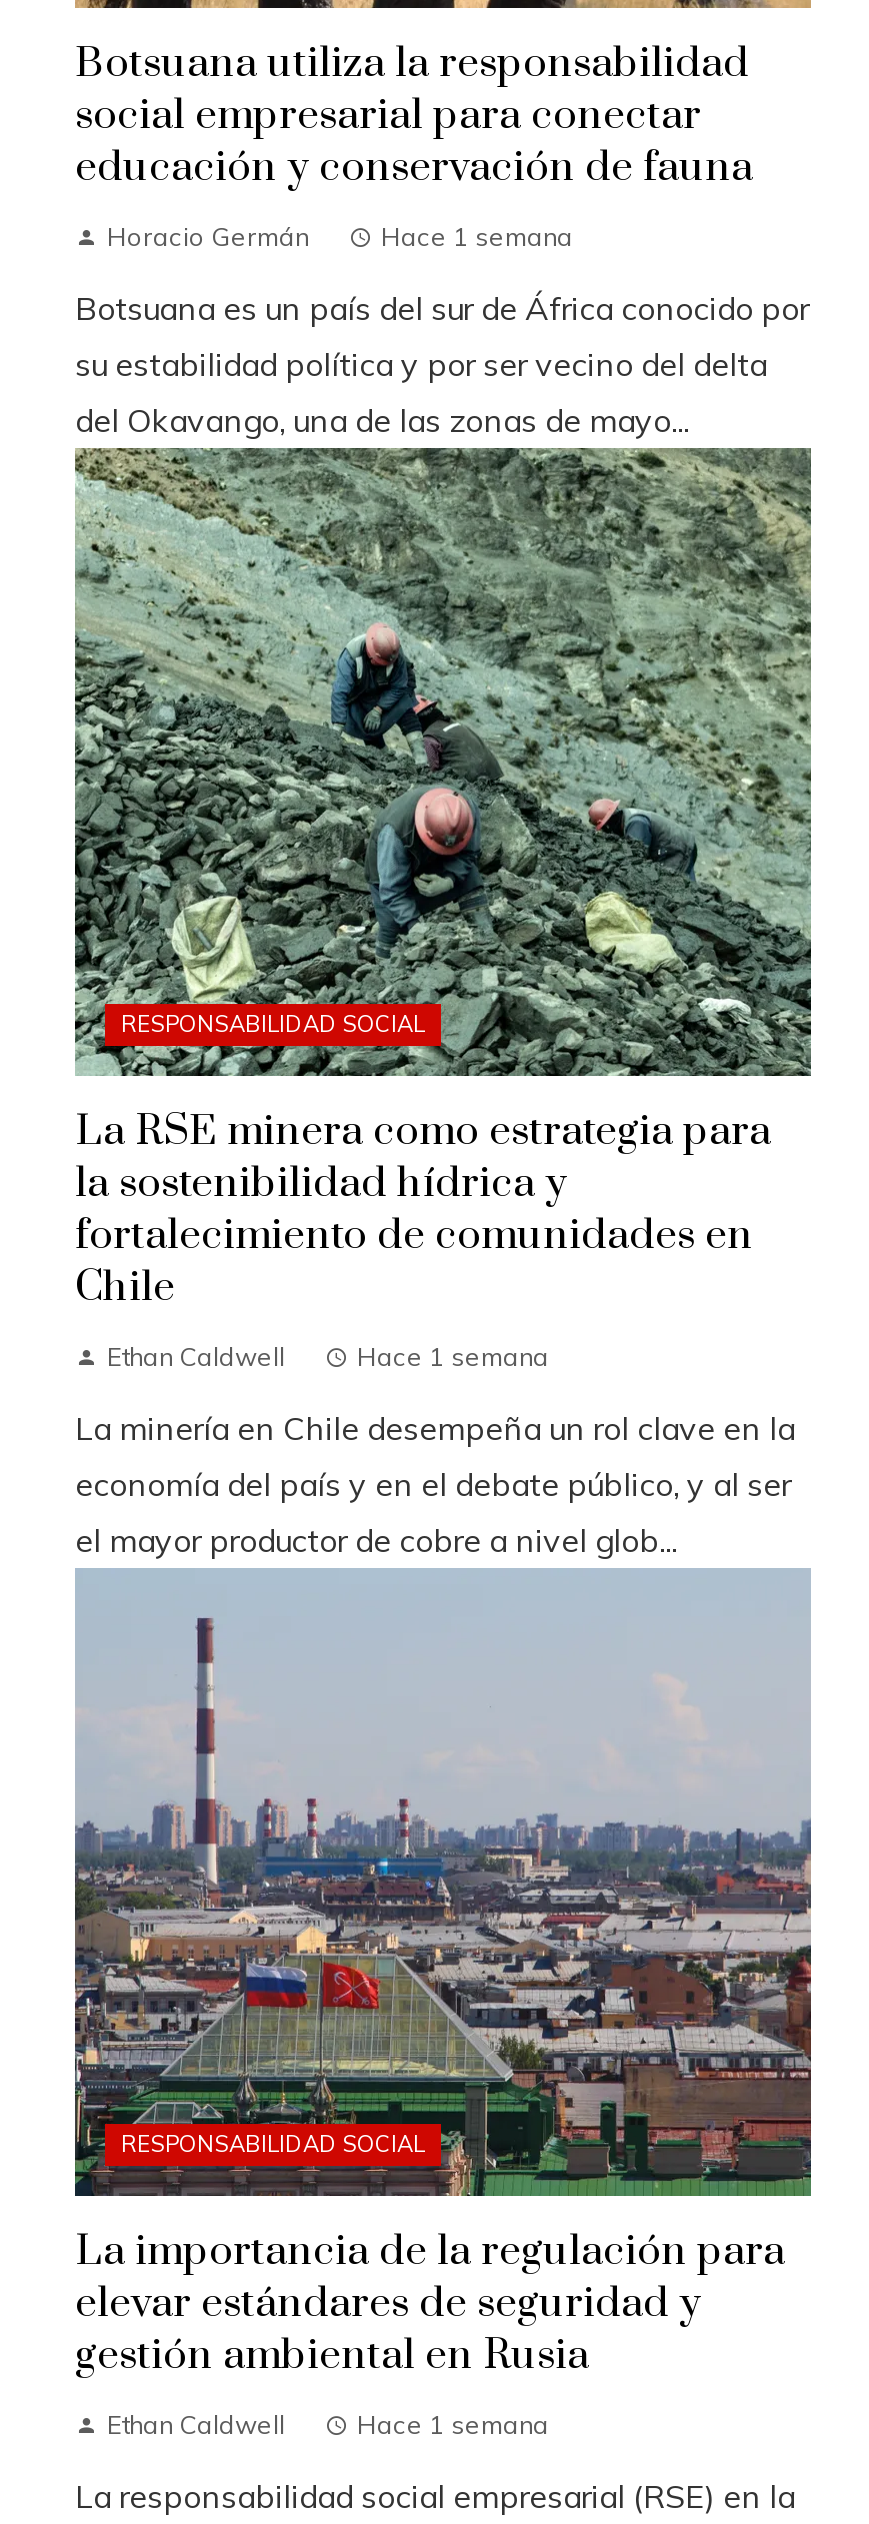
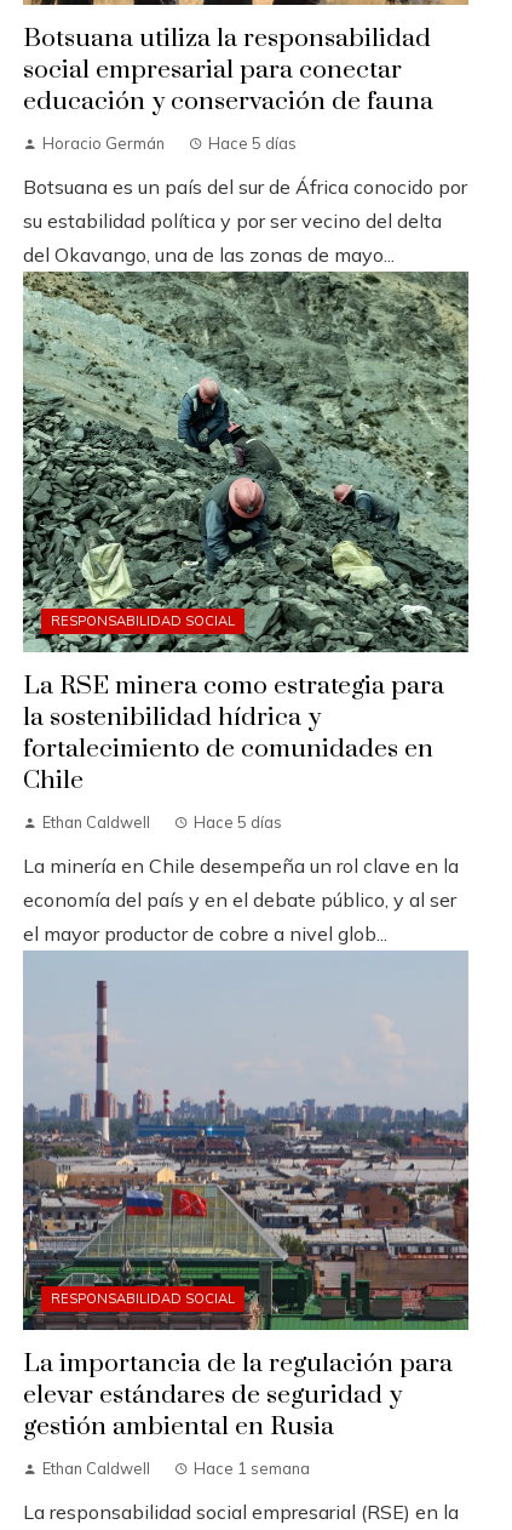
[381,220,573,252] Hace 1 semana -> [208,133,297,153] Hace 5 días
[357,1339,549,1371] Hace 1 semana -> [194,812,282,831] Hace 5 días

